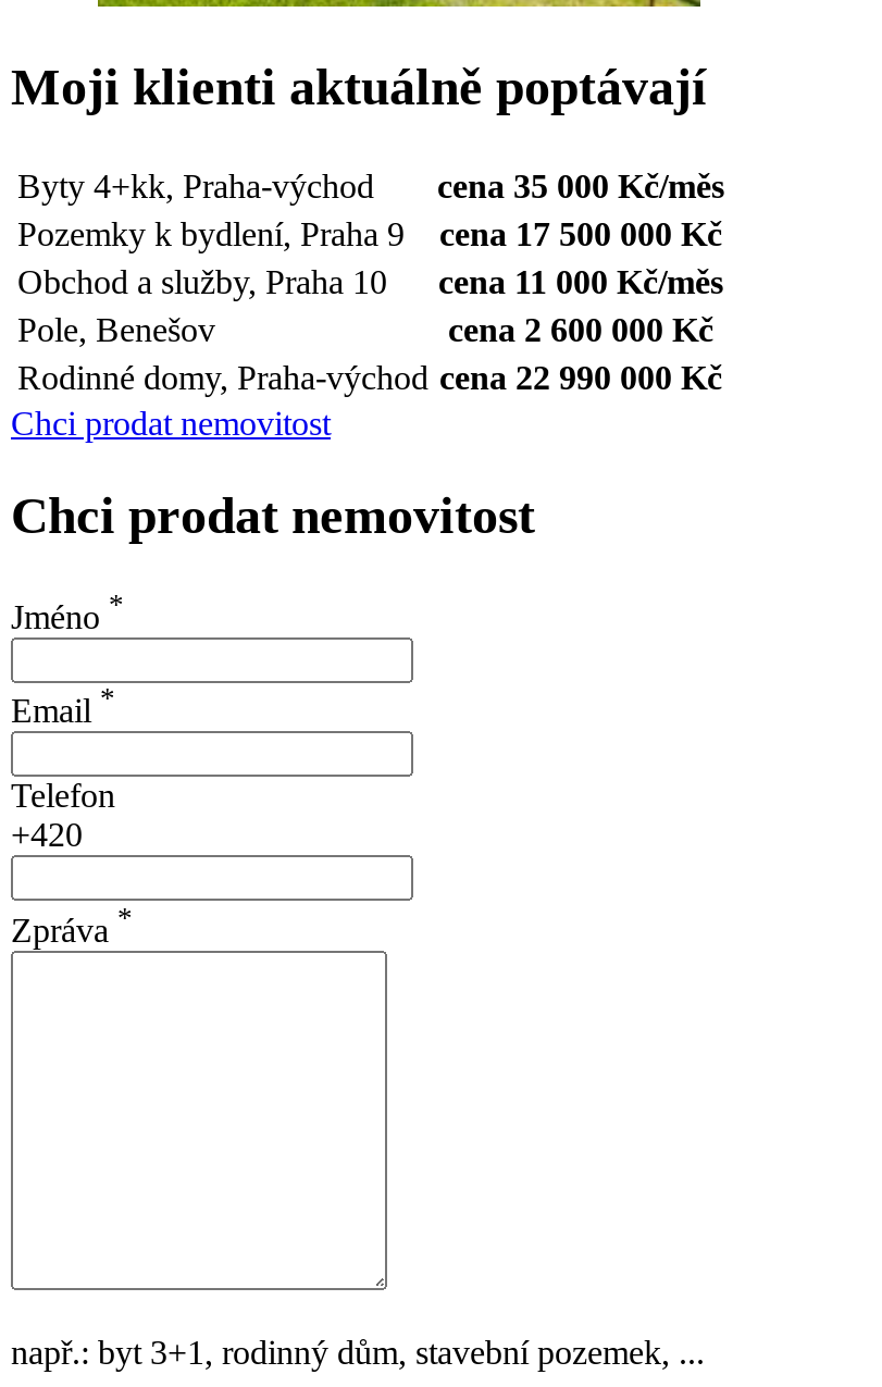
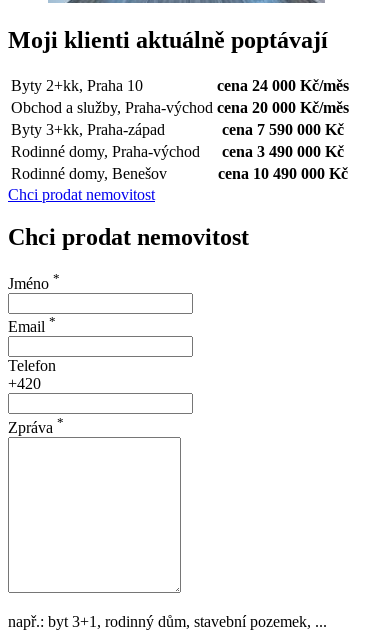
[17,167,724,396] Byty 4+kk, Praha-východ | cena 35 000 Kč/měs | Pozemky k bydlení, Praha 9 | cena 17 500 000 Kč | Obchod a služby, Praha 10 | cena 11 000 Kč/měs | Pole, Benešov | cena 2 600 000 Kč | Rodinné domy, Praha-východ cena 22 990 000 Kč -> [11,77,349,182] Byty 2+kk, Praha 10 | cena 24 000 Kč/měs | Obchod a služby, Praha-východ cena 20 000 Kč/měs | Byty 3+kk, Praha-západ | cena 7 590 000 Kč | Rodinné domy, Praha-východ | cena 3 490 000 Kč | Rodinné domy, Benešov | cena 10 490 000 Kč

